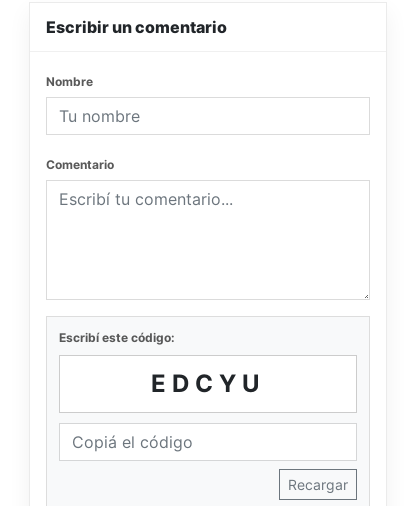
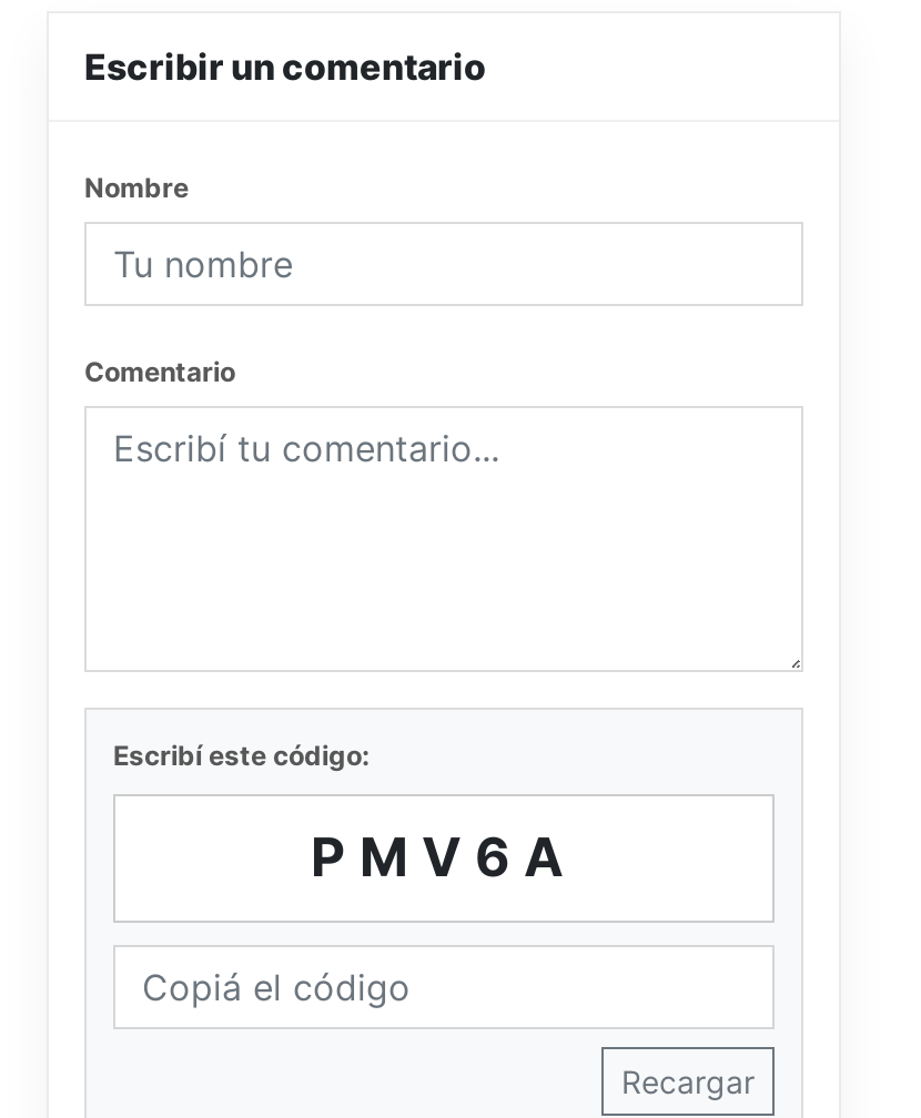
[150,369,265,398] EDCYU -> [311,825,577,889] PMV6A

